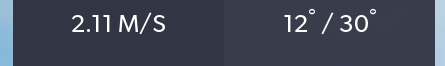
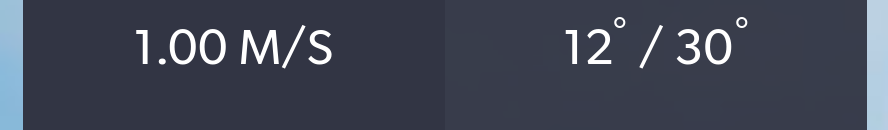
[71,12,166,36] 2.11 M/S -> [133,25,335,73] 1.00 M/S

